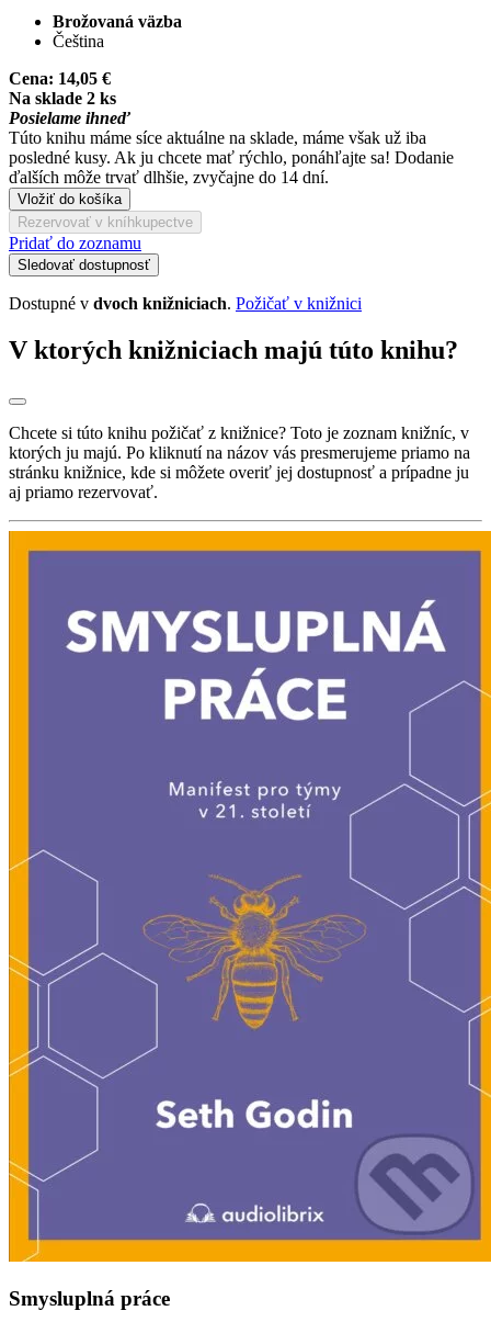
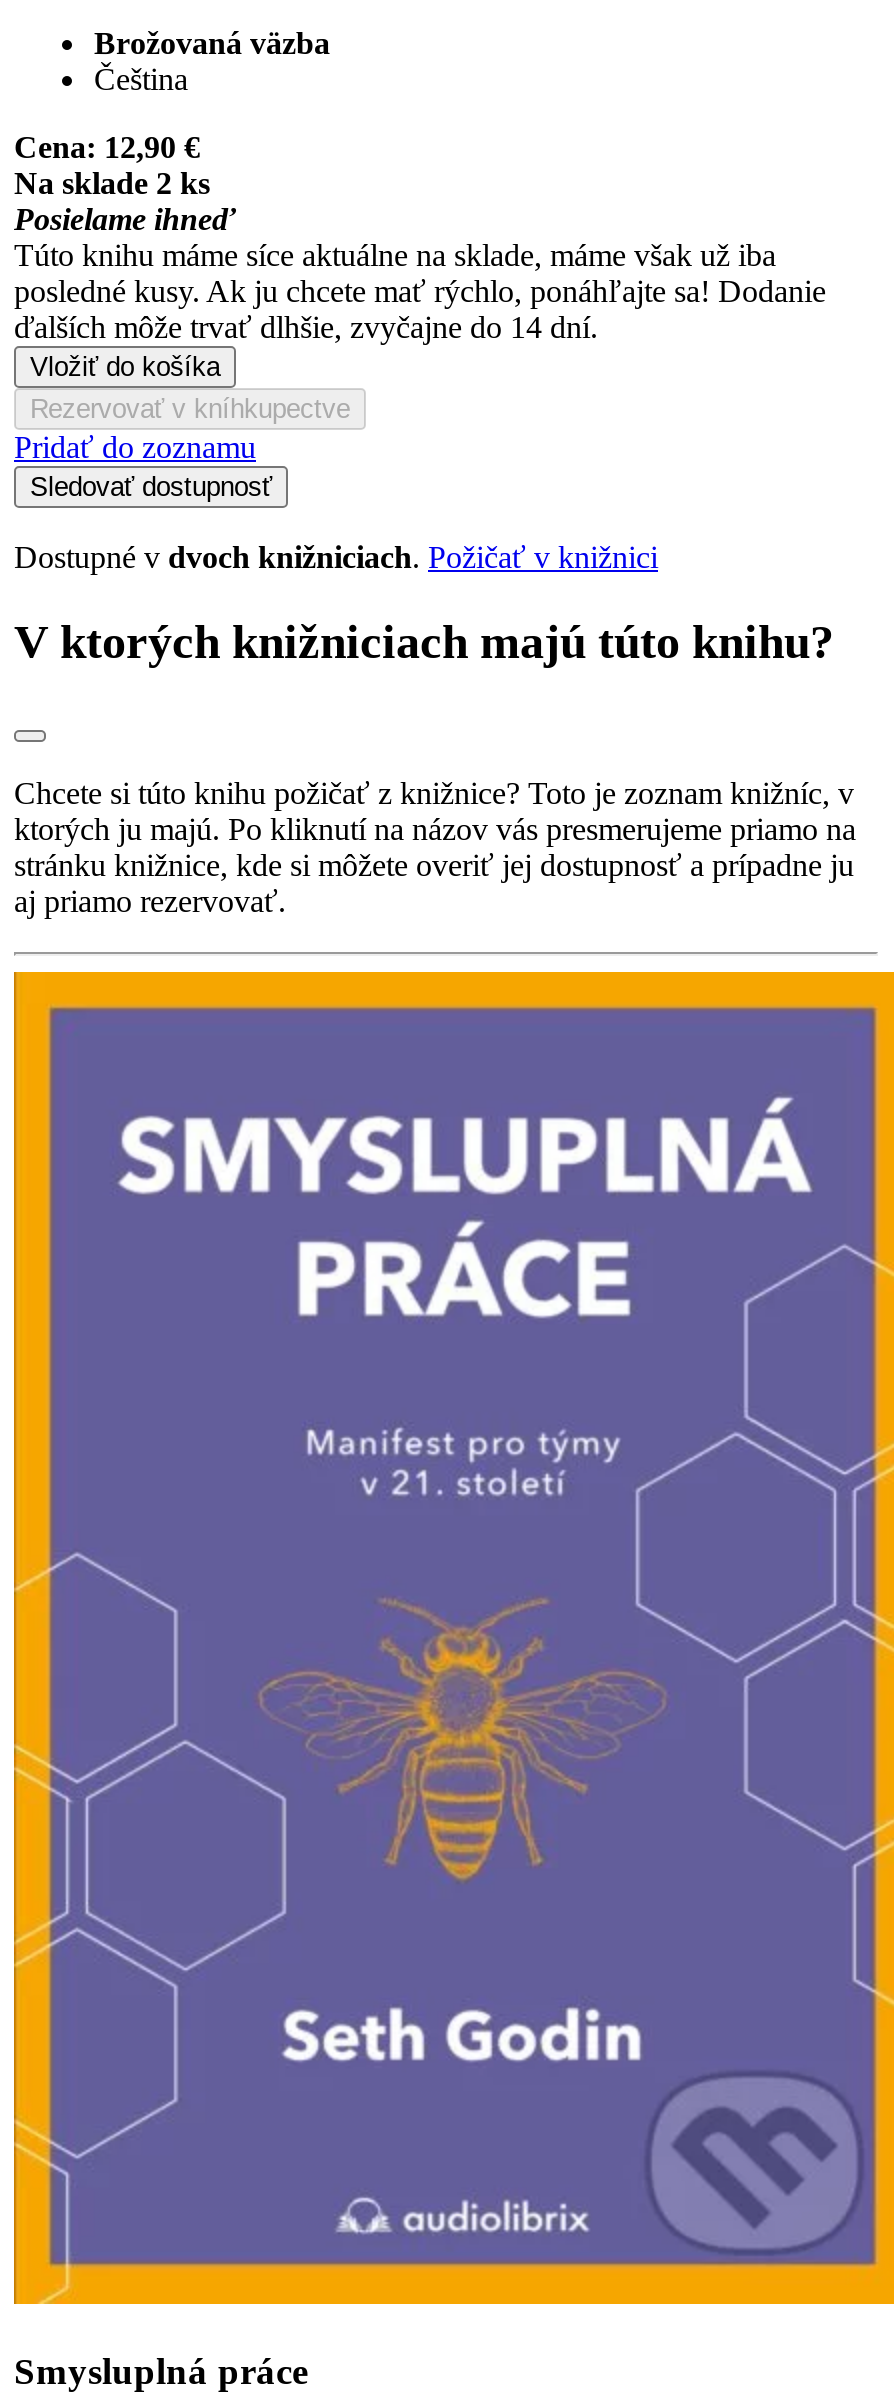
[9,69,111,87] Cena: 14,05 € -> [14,129,200,163] Cena: 12,90 €

